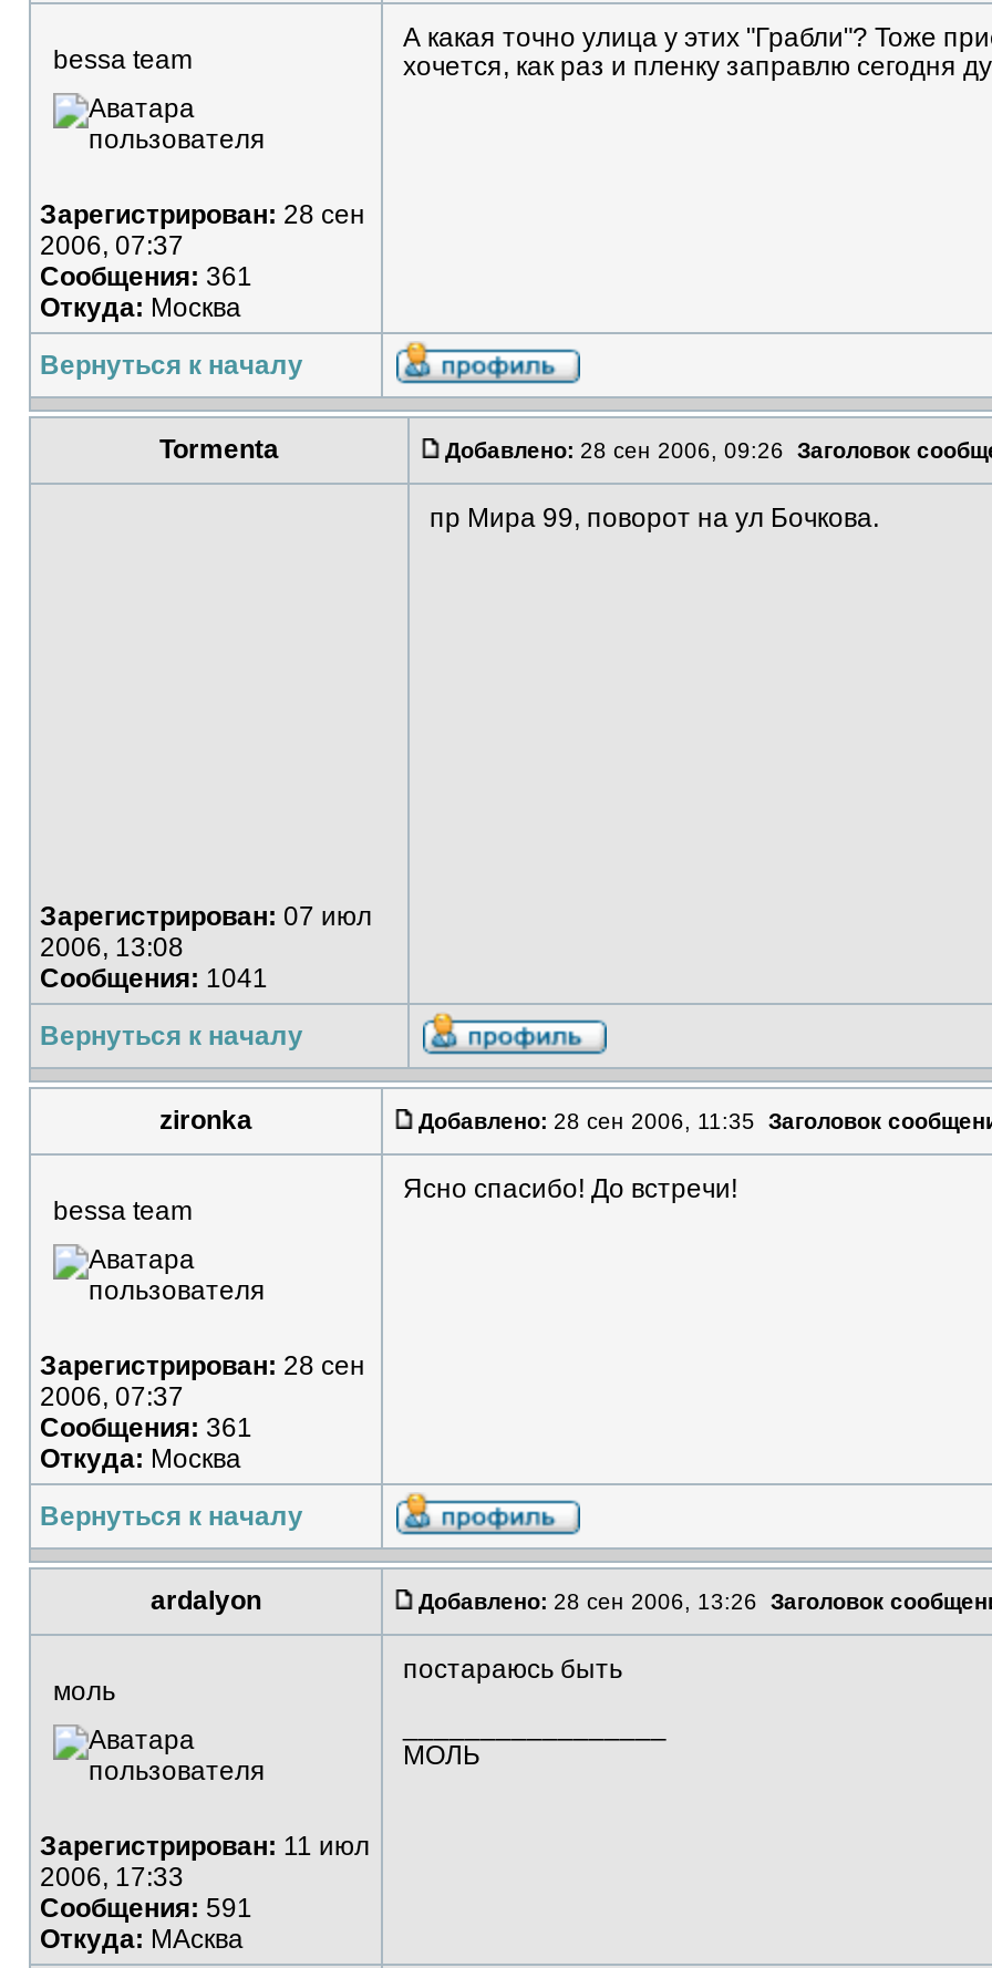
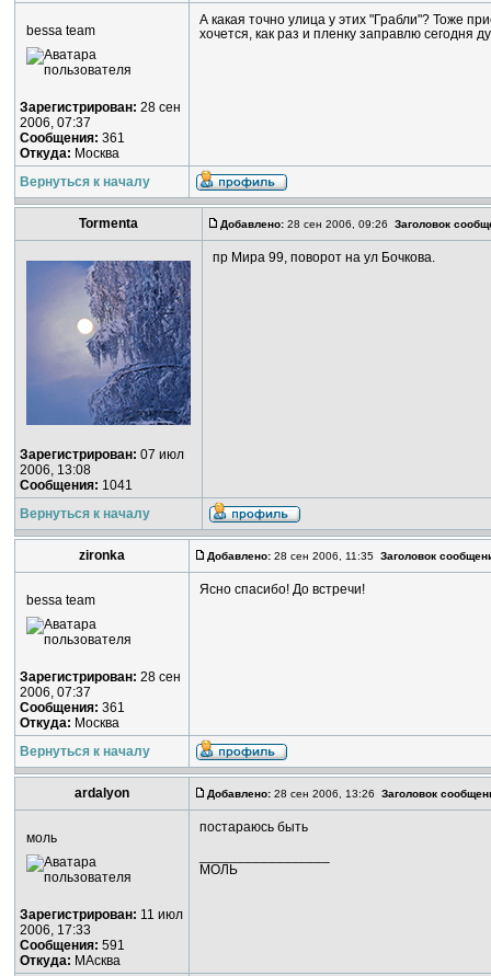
none -> [25,260,192,426] [image]

